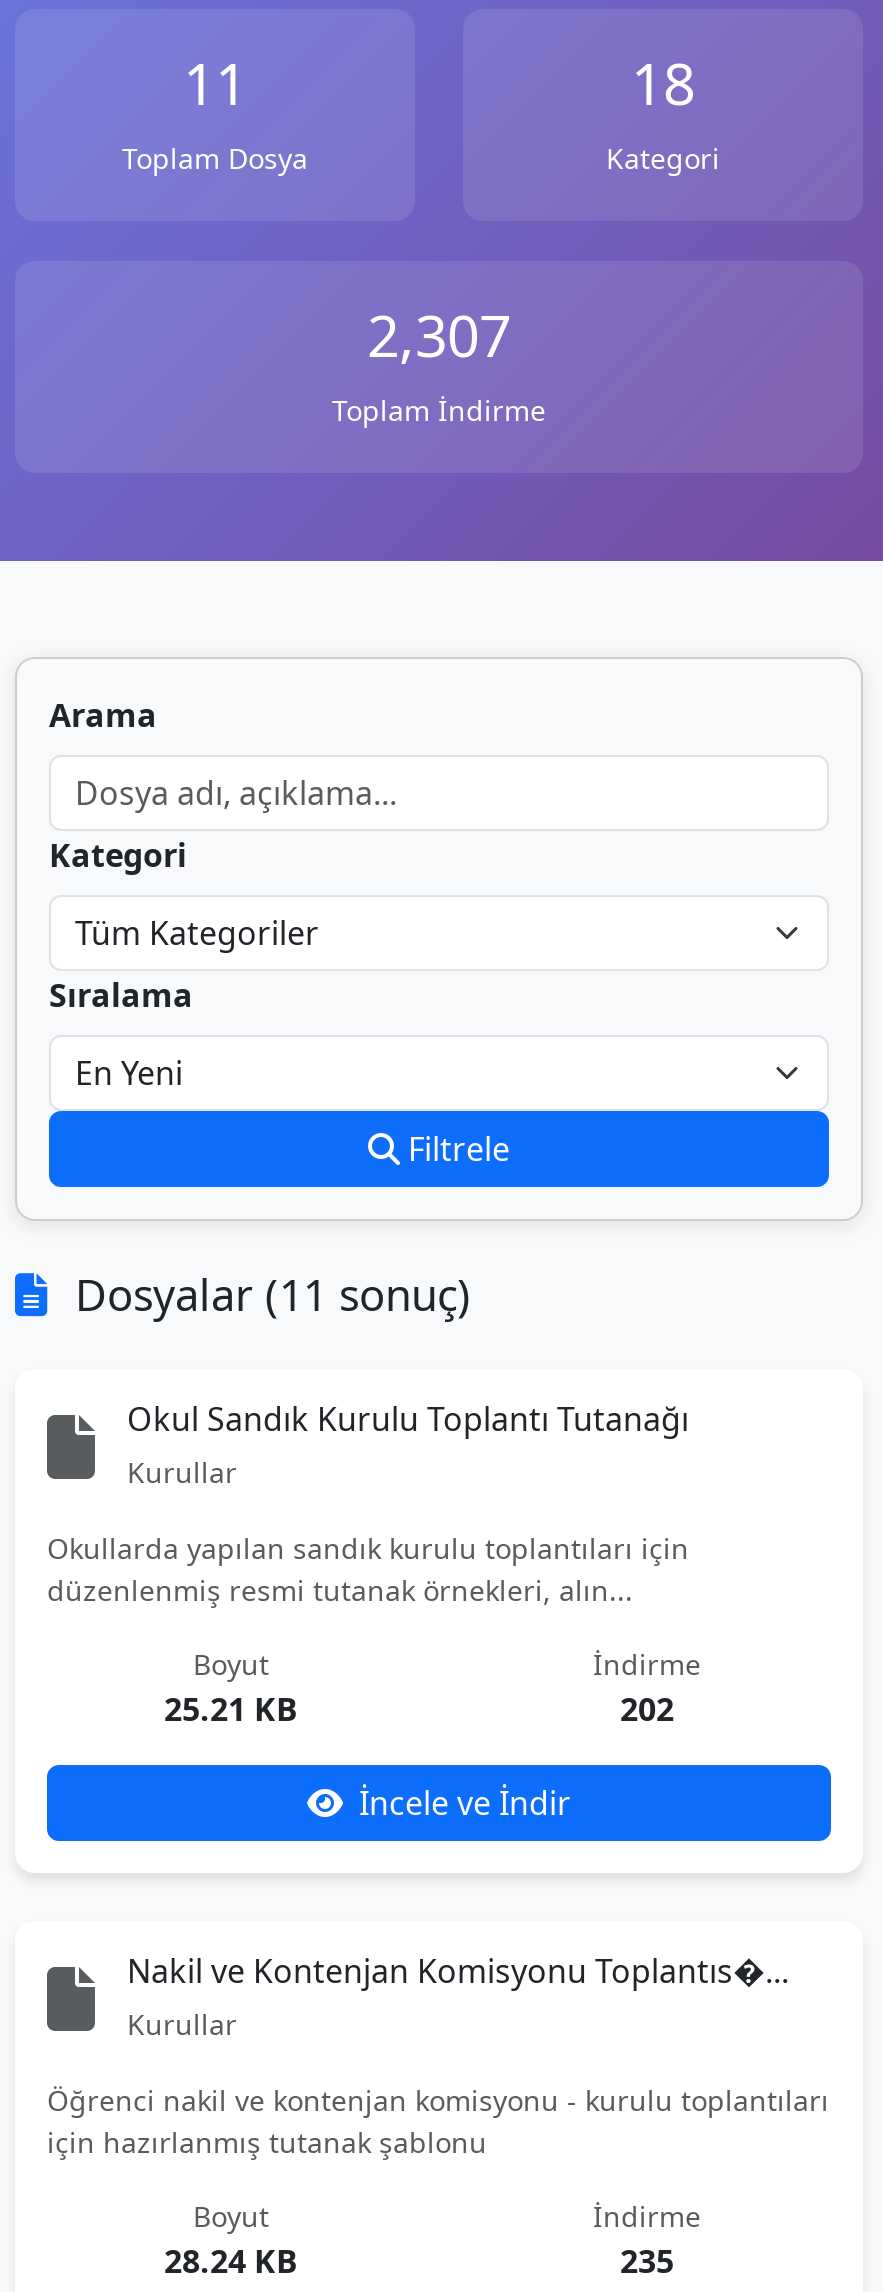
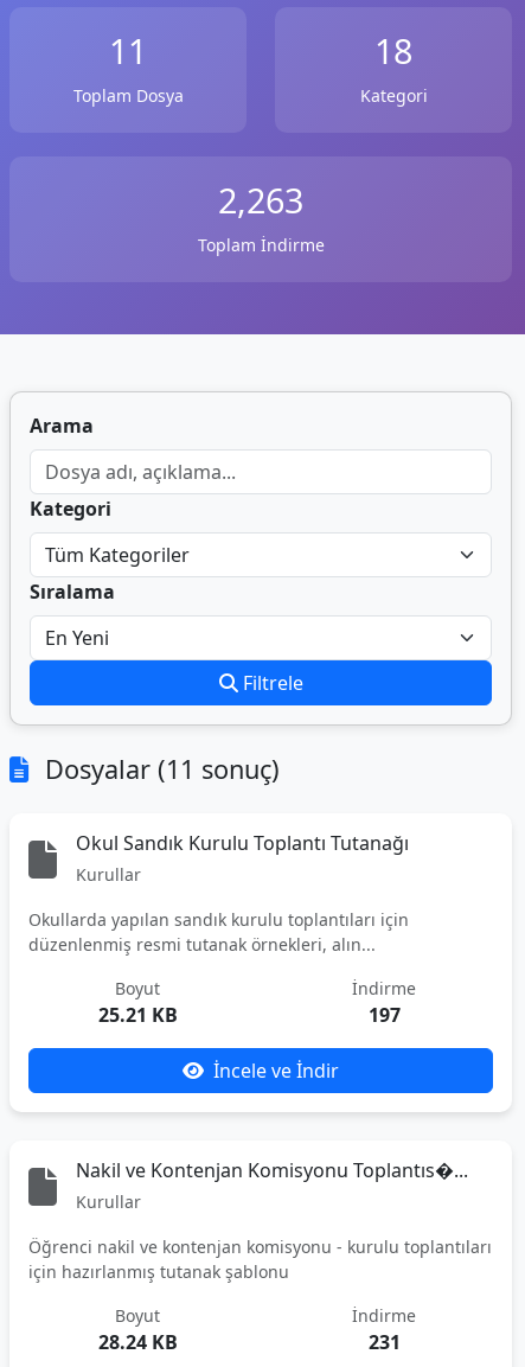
[367,295,511,373] 2,307 -> [218,177,303,223] 2,263
[620,1687,674,1731] 202 -> [368,1002,400,1028] 197
[620,2239,674,2283] 235 -> [368,1329,400,1355] 231

